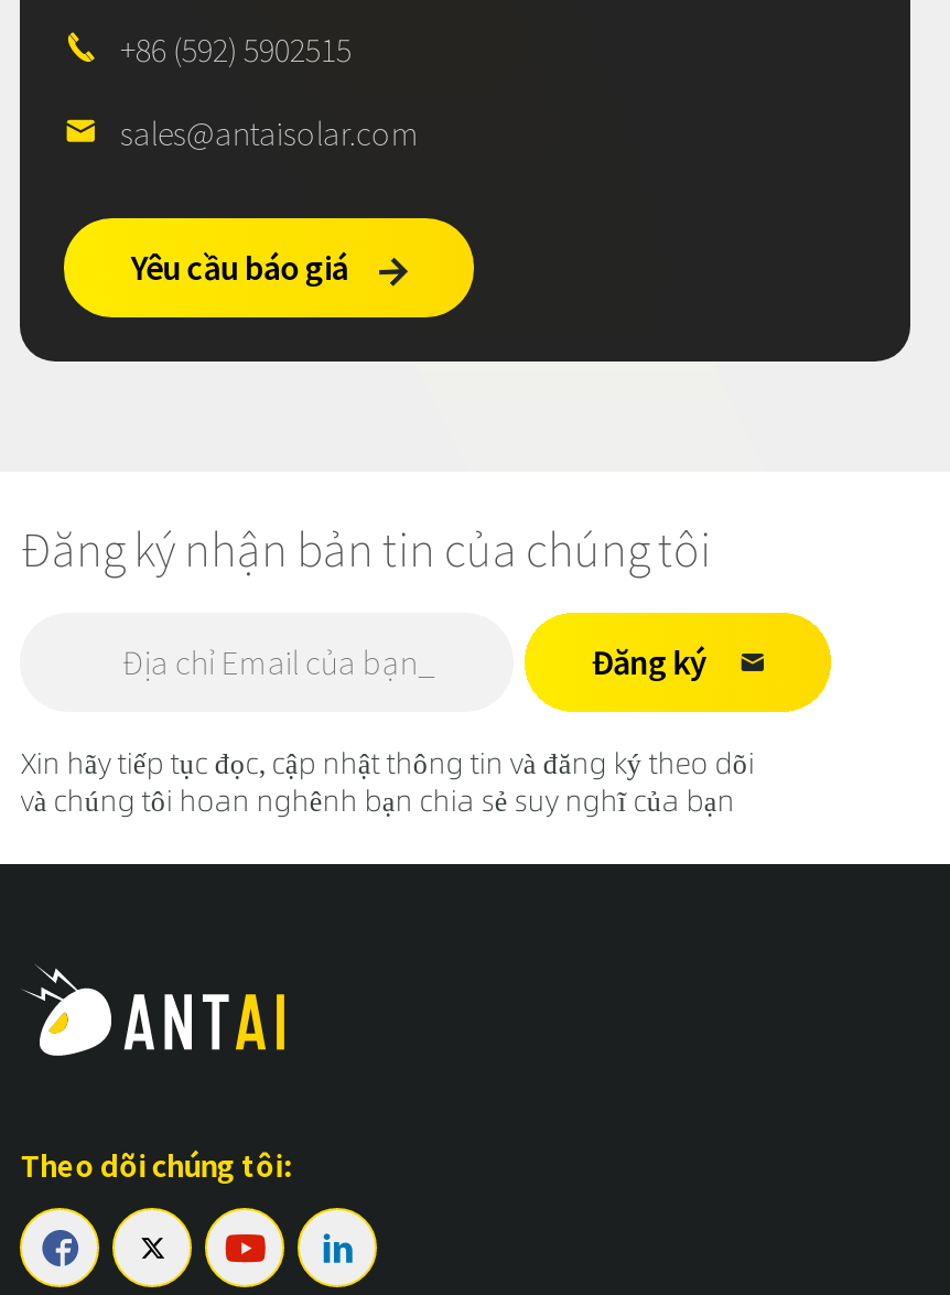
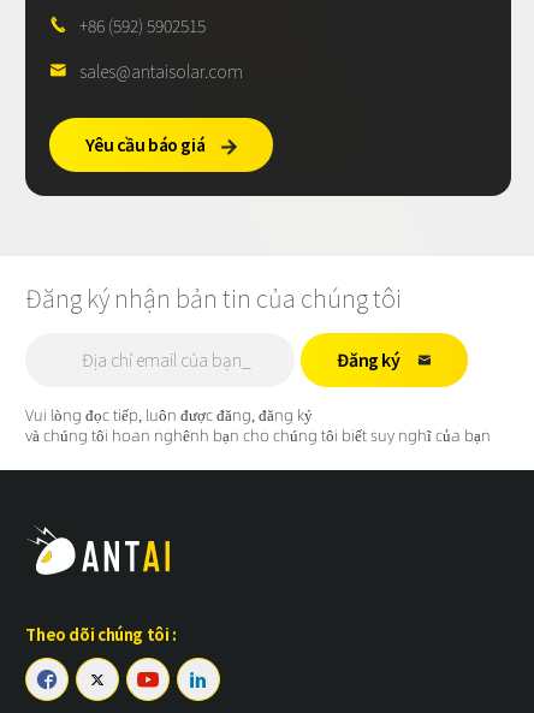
[21,742,755,820] Xin hãy tiếp tục đọc, cập nhật thông tin và đăng ký theo dõi | và chúng tôi hoan nghênh bạn chia sẻ suy nghĩ của bạn -> [26,404,491,446] Vui lòng đọc tiếp, luôn được đăng, đăng ký | và chúng tôi hoan nghênh bạn cho chúng tôi biết suy nghĩ của bạn
[21,1144,291,1185] Theo dõi chúng tôi: -> [26,623,176,645] Theo dõi chúng tôi :

